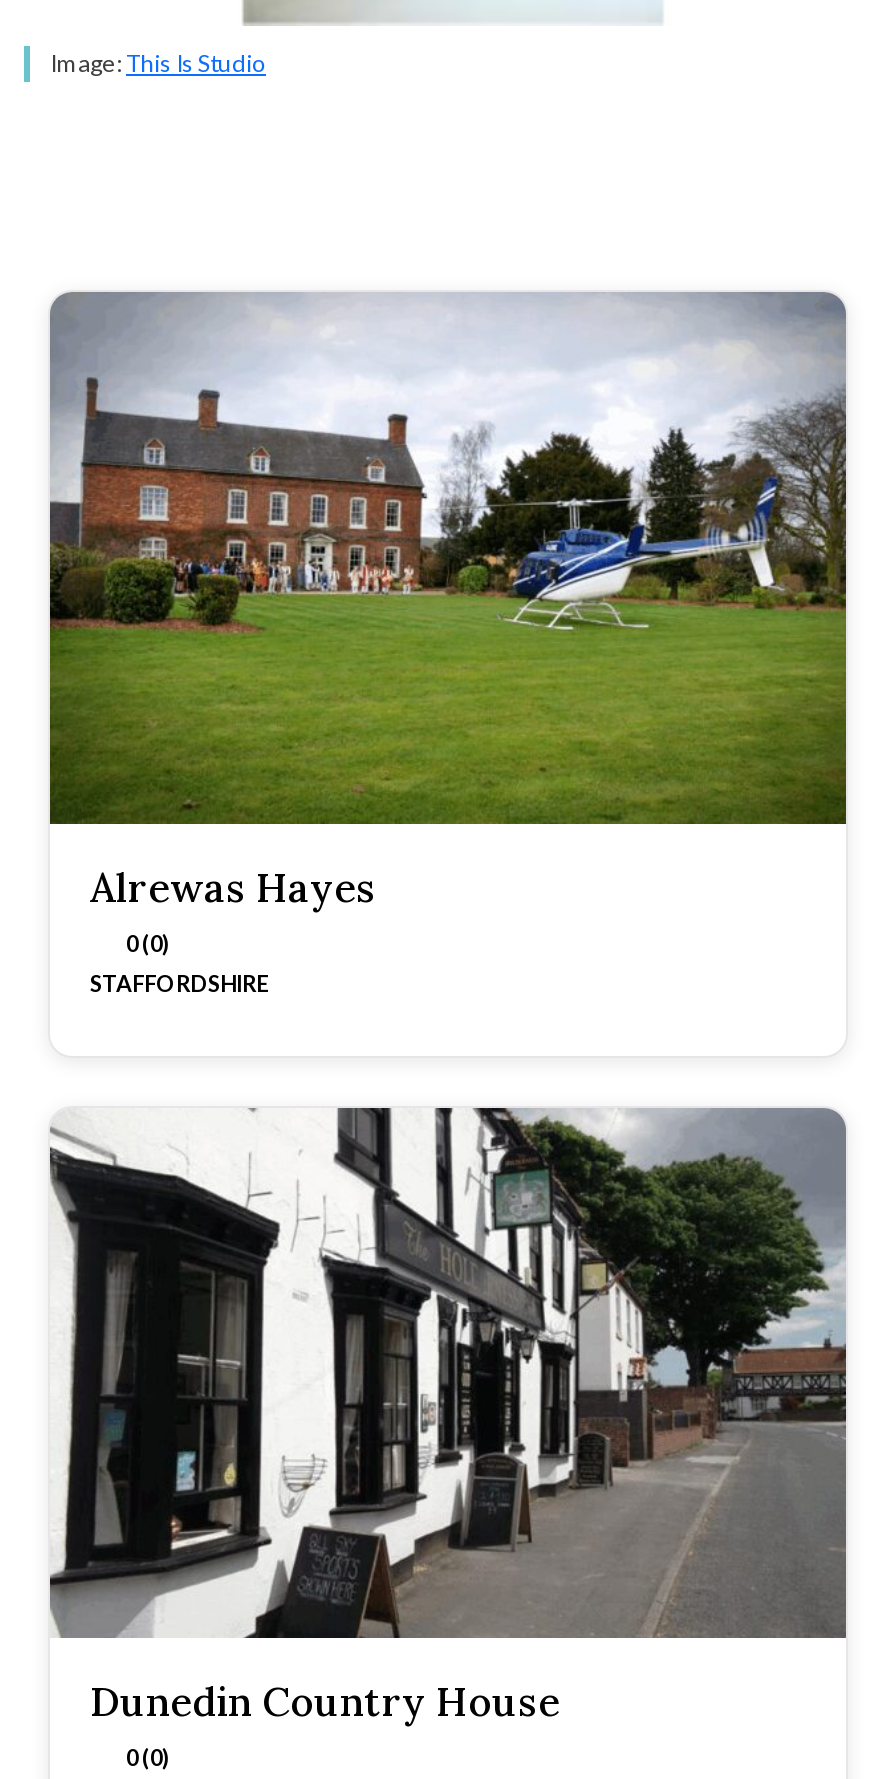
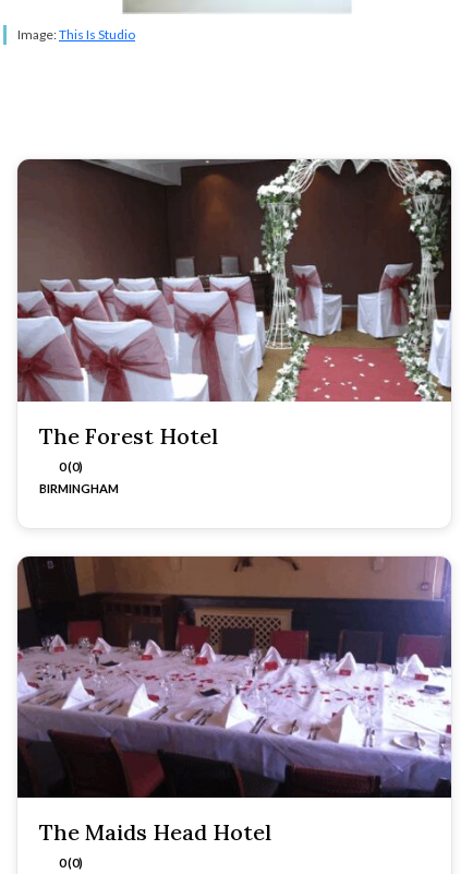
[48,292,848,912] [image] | Alrewas Hayes -> [16,158,451,449] [image] | The Forest Hotel
[90,970,268,996] STAFFORDSHIRE -> [39,481,119,495] BIRMINGHAM
[50,1108,848,1726] [image] | Dunedin Country House -> [16,555,451,845] [image] | The Maids Head Hotel

